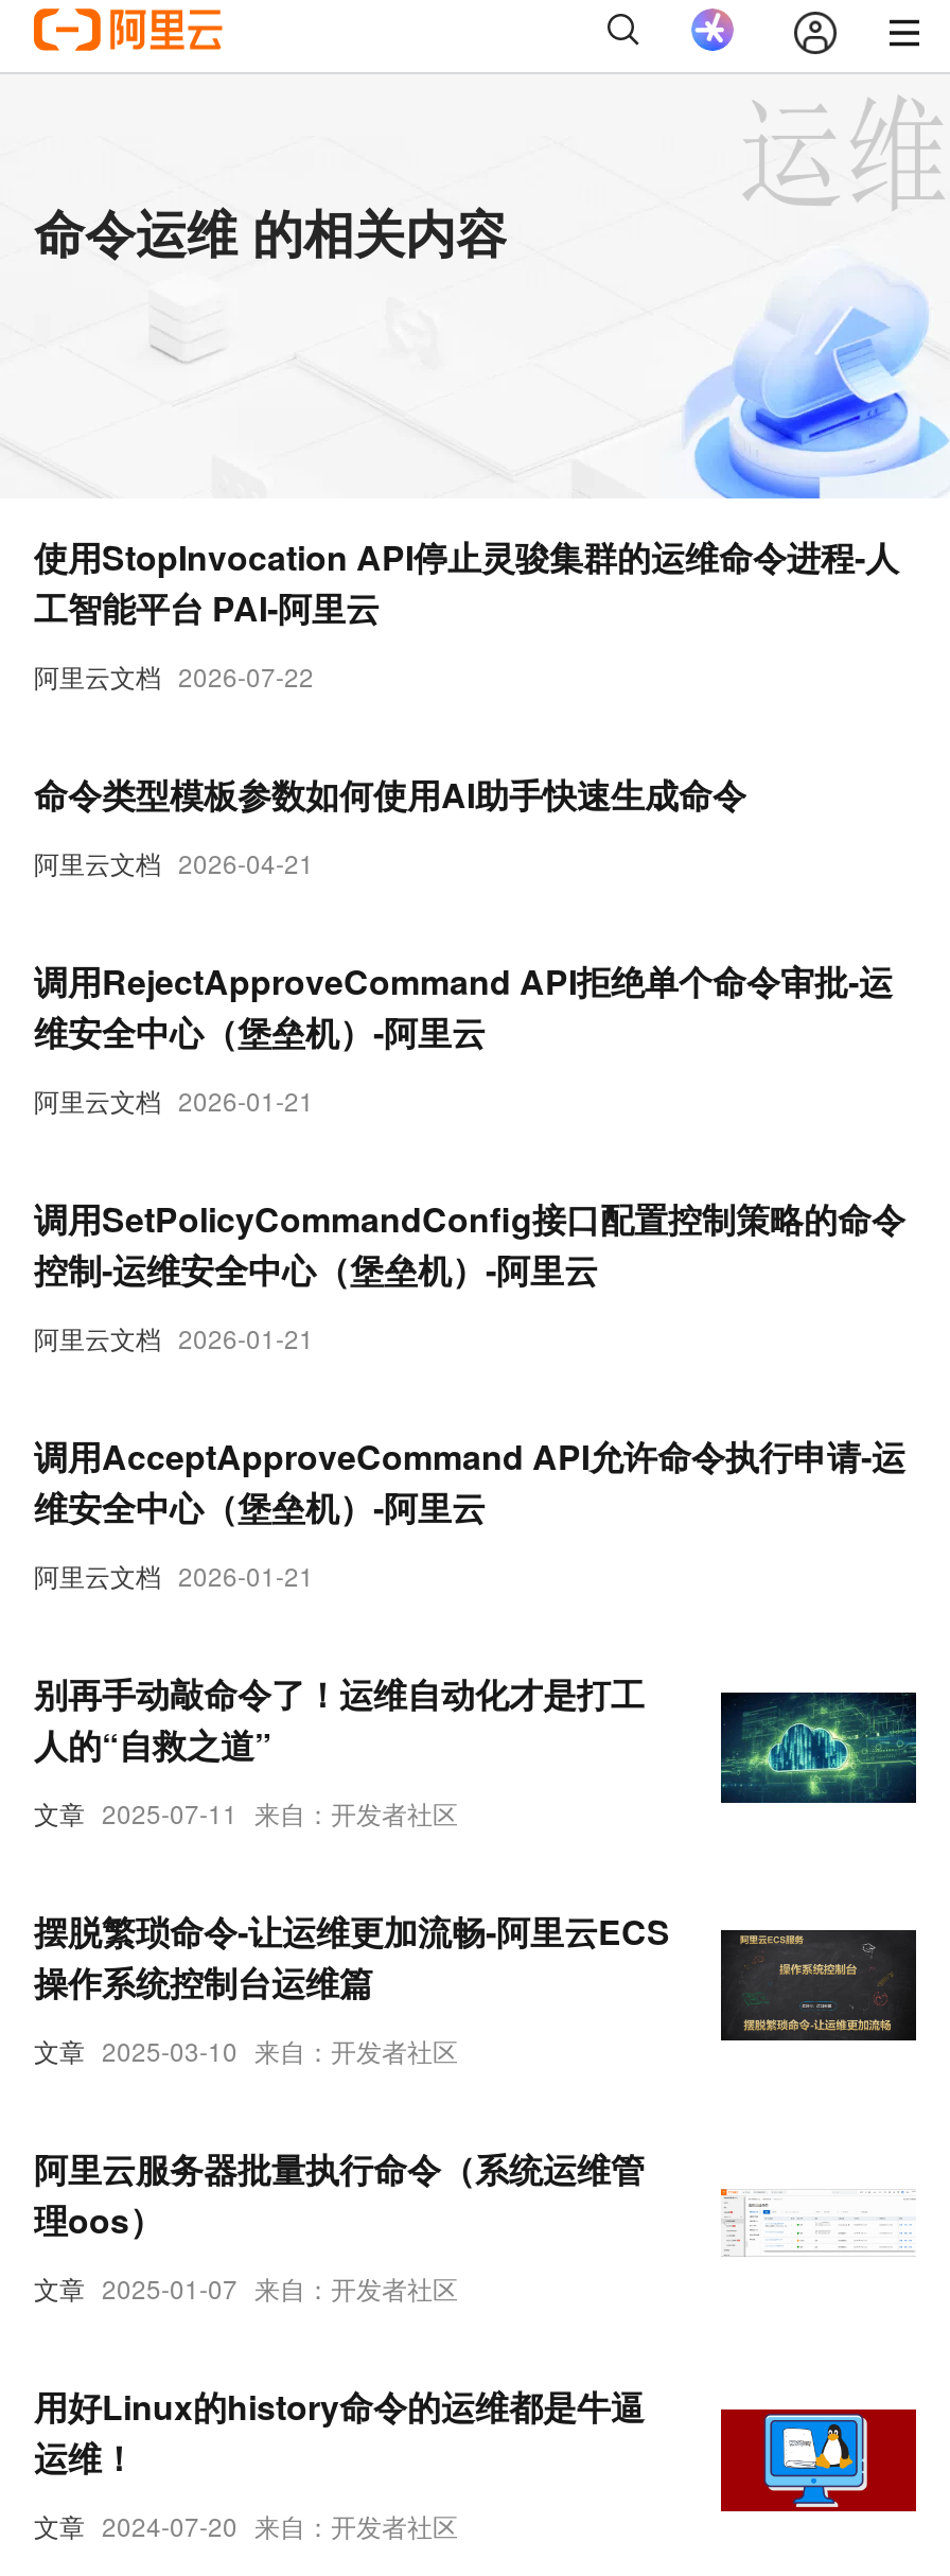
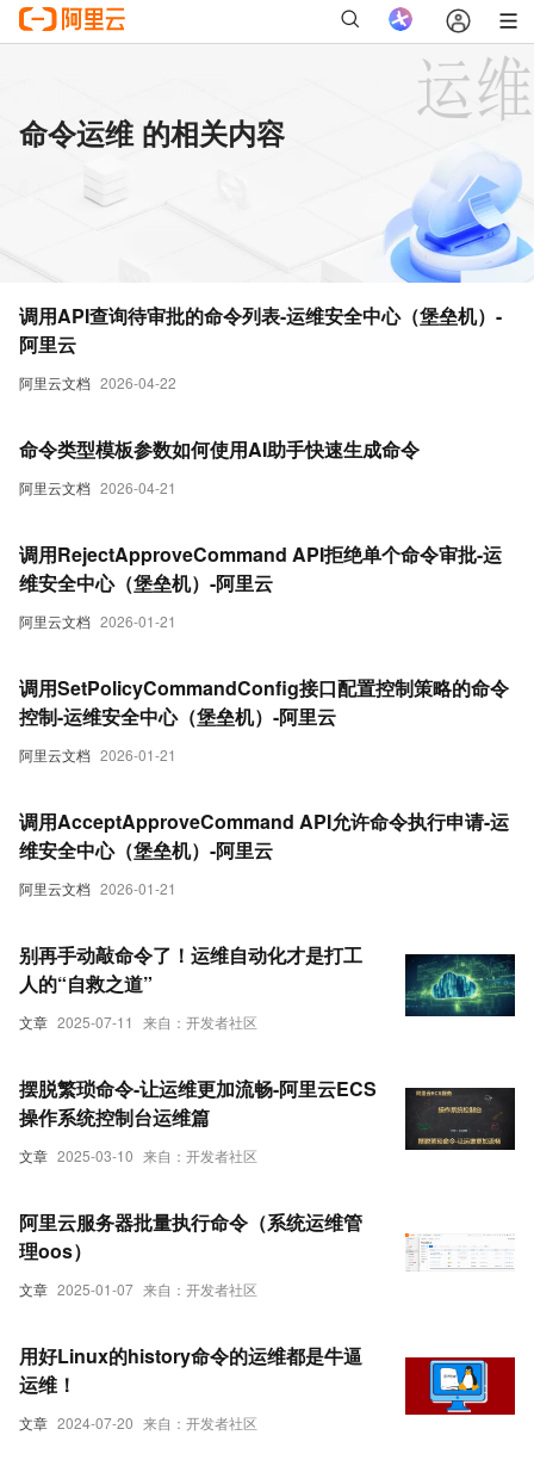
[34,532,899,632] 使用StopInvocation API停止灵骏集群的运维命令进程-人 | 工智能平台 PAI-阿里云 -> [19,302,502,358] 调用API查询待审批的命令列表-运维安全中心（堡垒机）- | 阿里云
[34,658,314,694] 阿里云文档 2026-07-22 -> [19,372,176,392] 阿里云文档 2026-04-22

